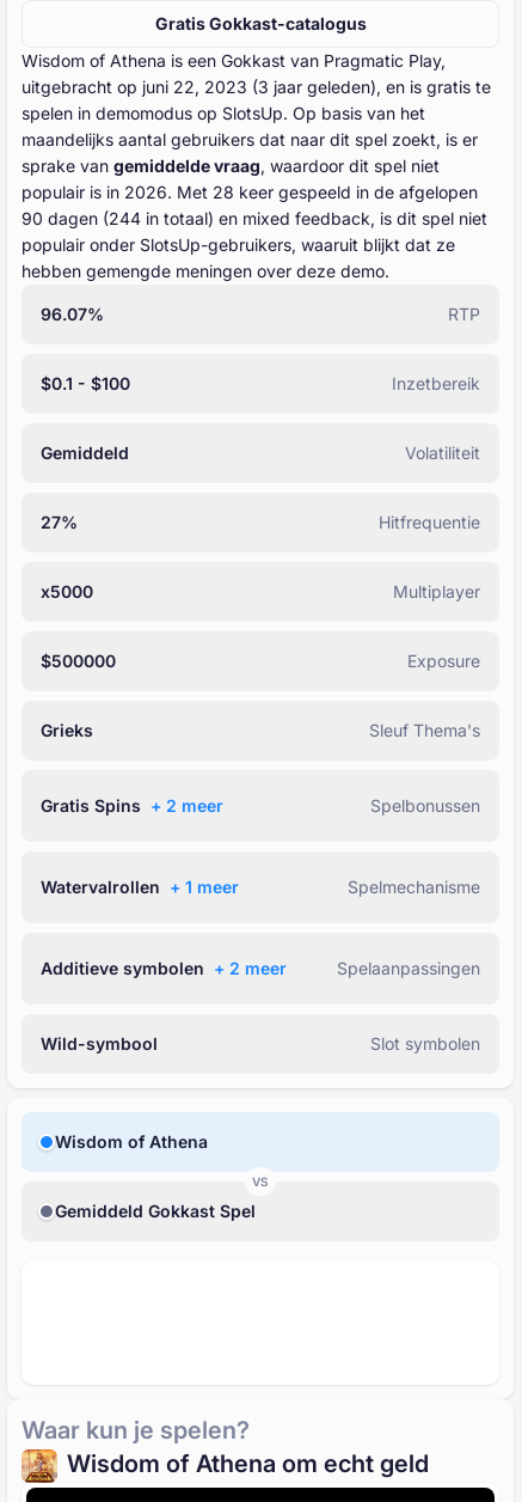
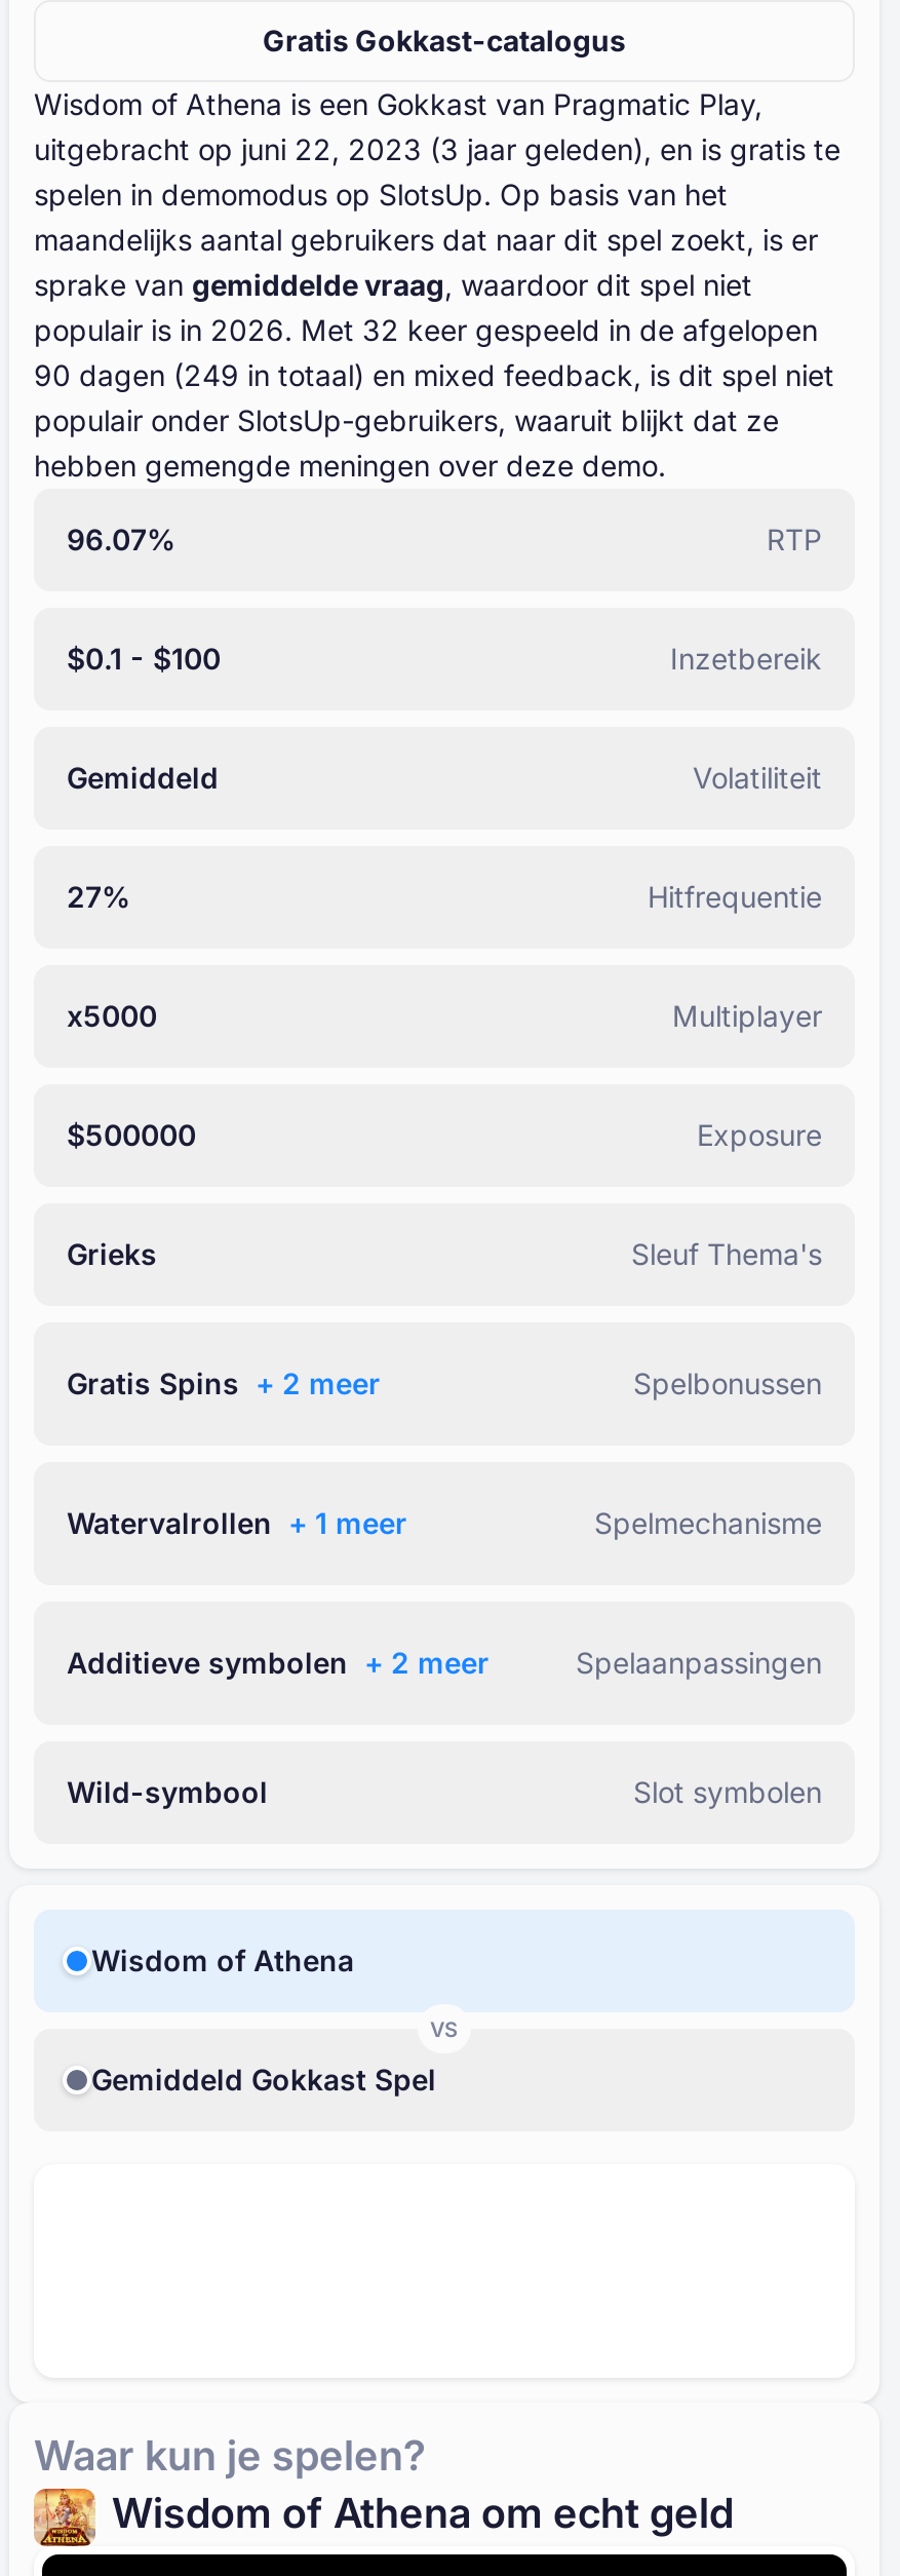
[22,182,478,202] populair is in 2026. Met 28 keer gespeeld in de afgelopen -> [34,312,818,347] populair is in 2026. Met 32 keer gespeeld in de afgelopen
[22,208,487,228] 90 dagen (244 in totaal) en mixed feedback, is dit spel niet -> [34,357,834,392] 90 dagen (249 in totaal) en mixed feedback, is dit spel niet

